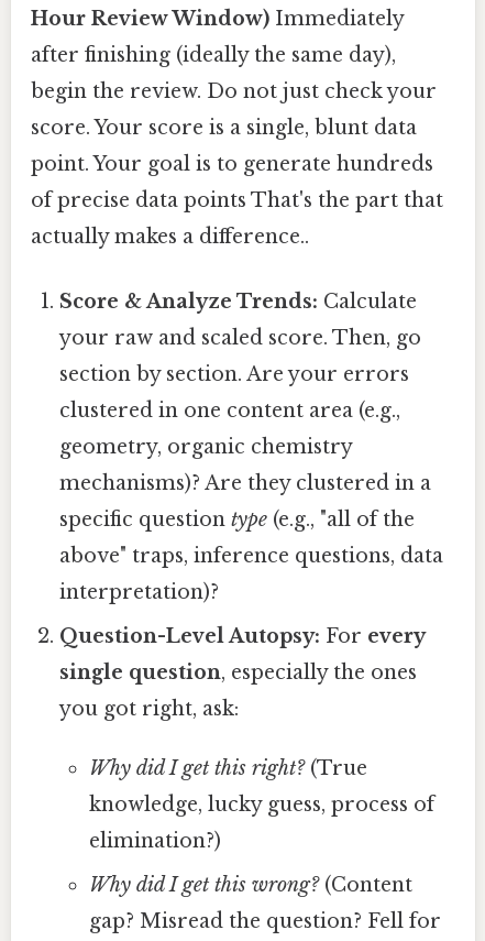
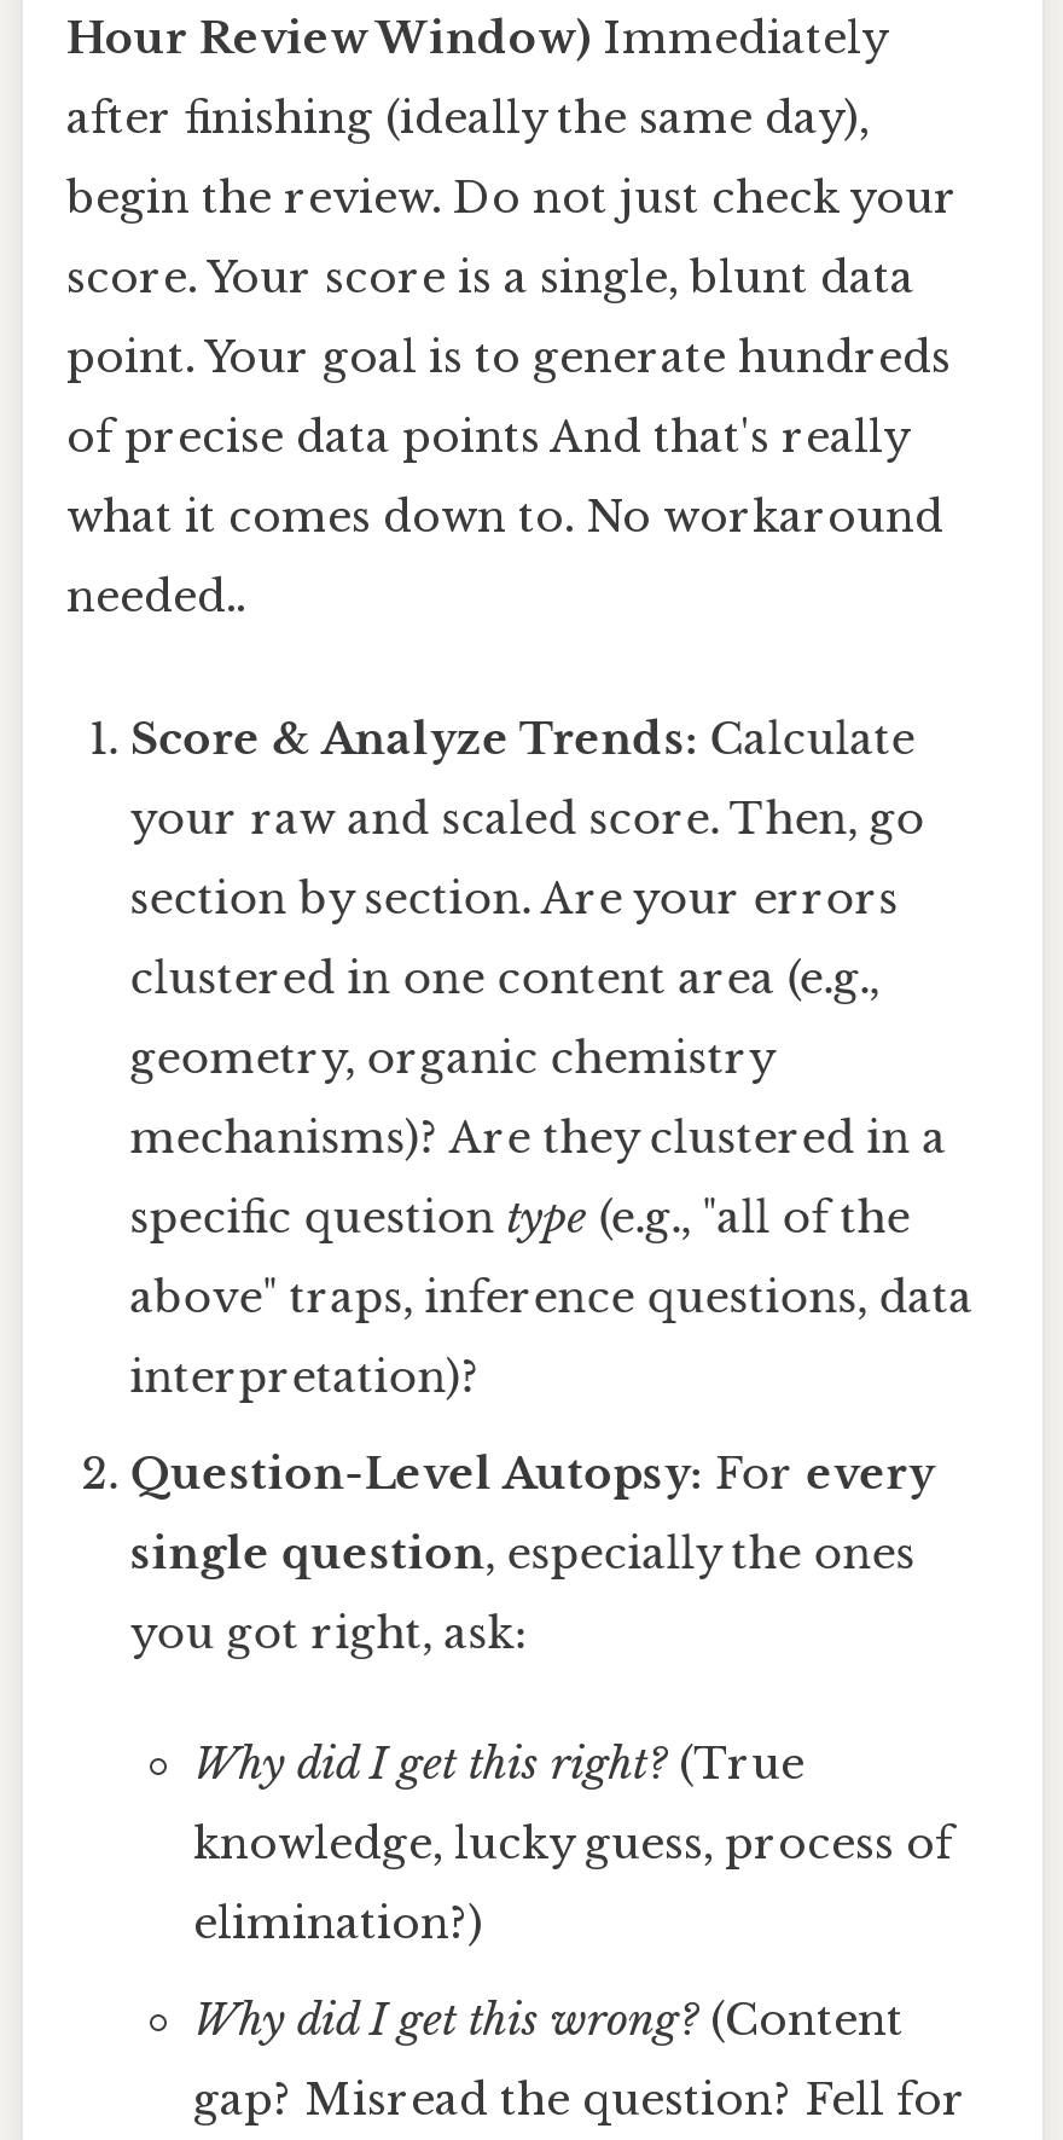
[31,188,443,249] of precise data points That's the part that | actually makes a difference.. -> [66,411,943,624] of precise data points And that's really | what it comes down to. No workaround | needed..

